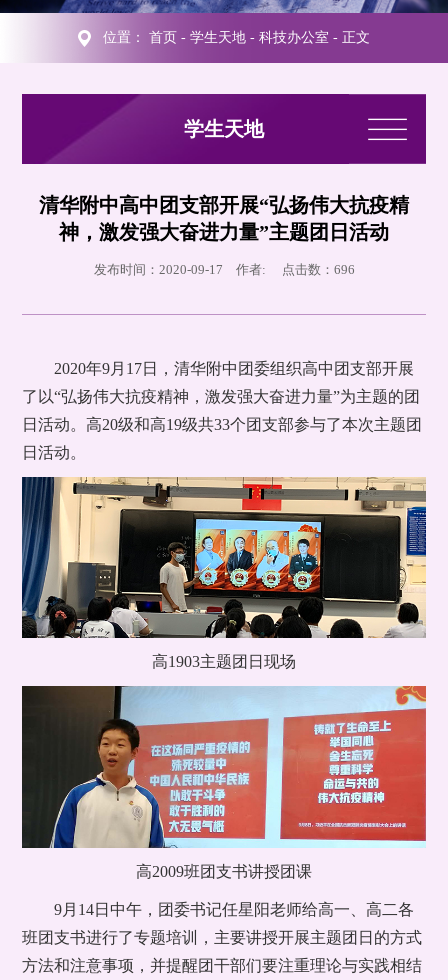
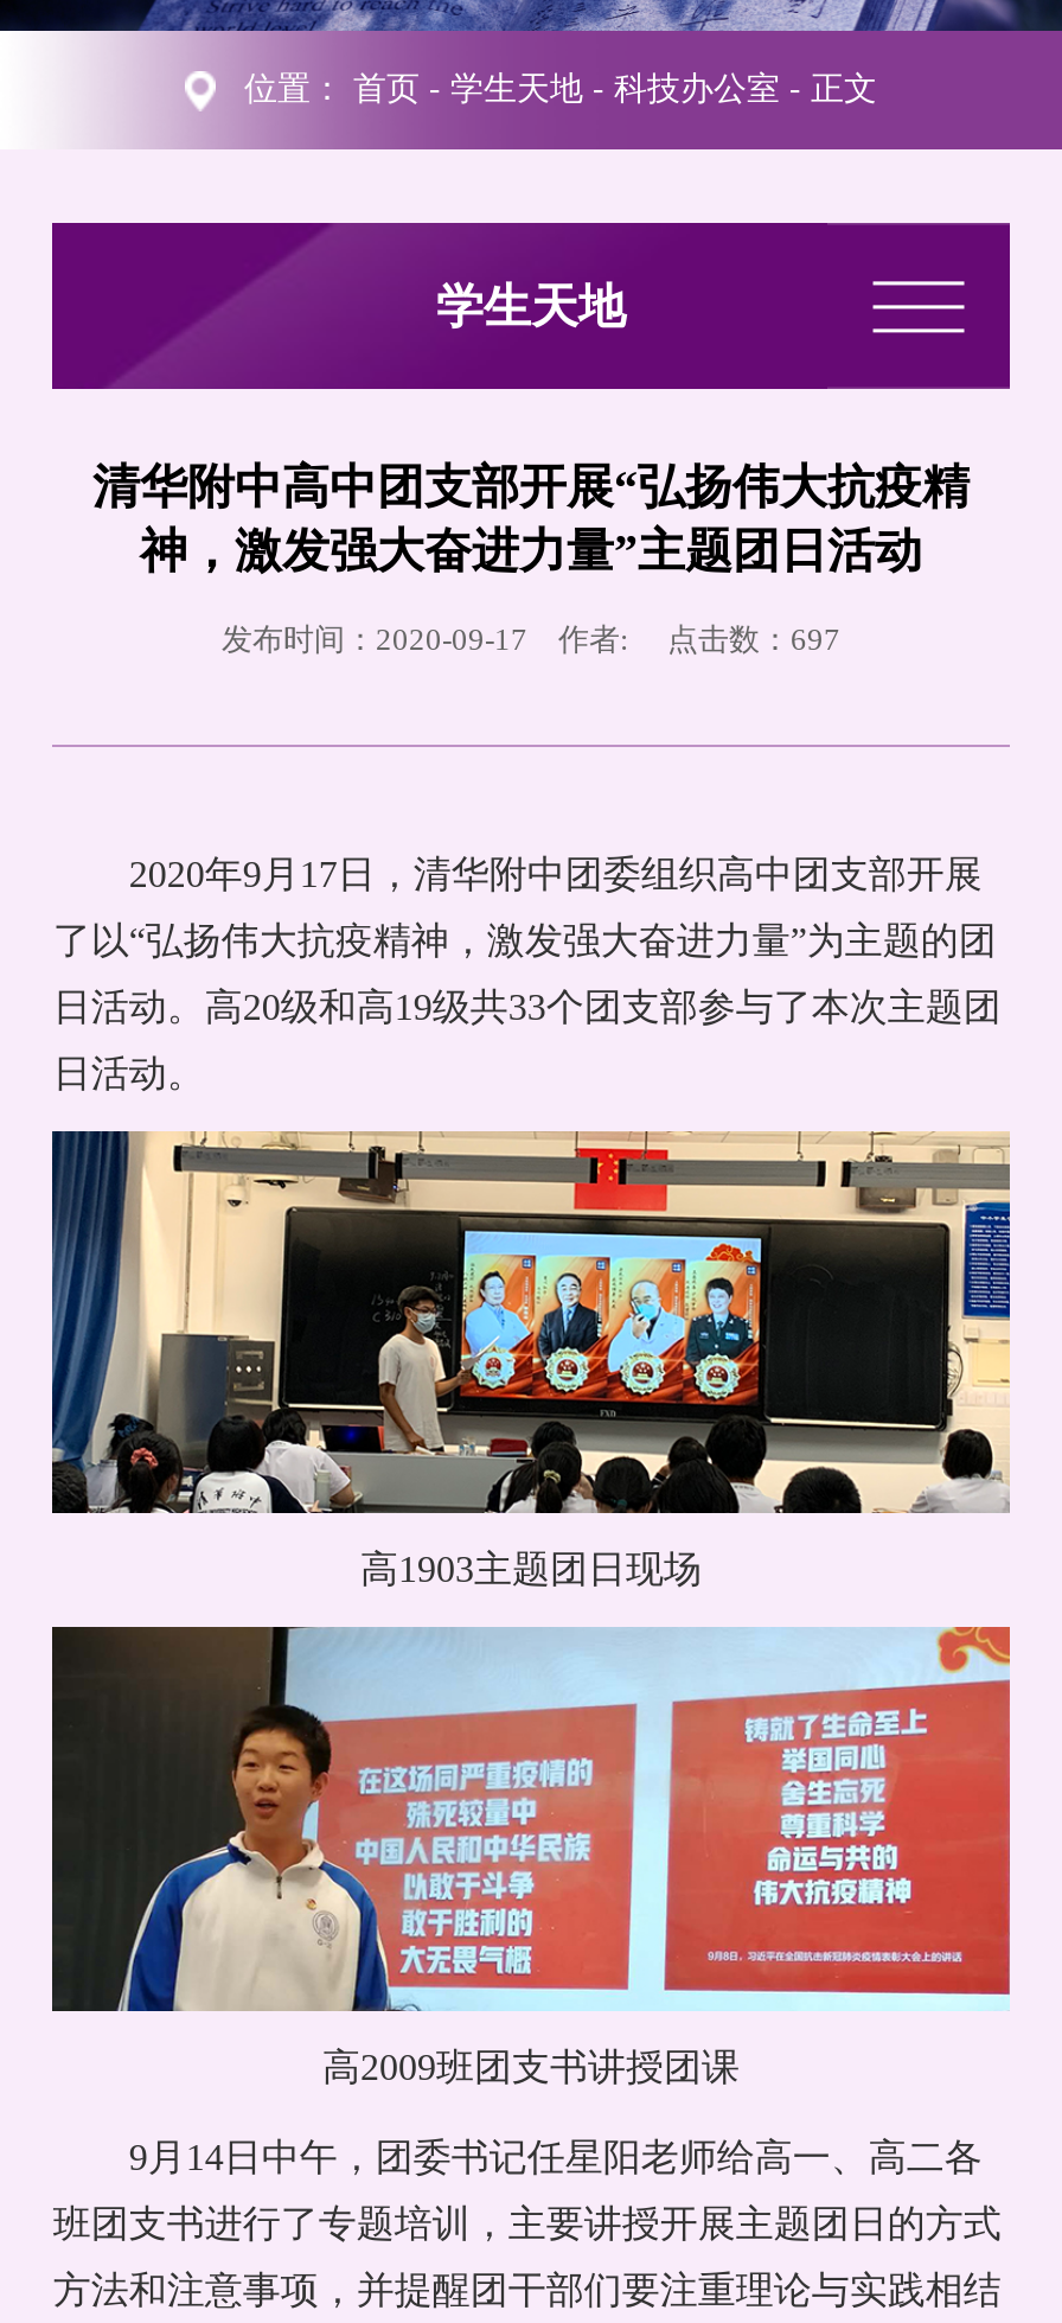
[93,262,354,277] 发布时间：2020-09-17 作者: 点击数：696 -> [222,622,840,657] 发布时间：2020-09-17 作者: 点击数：697

